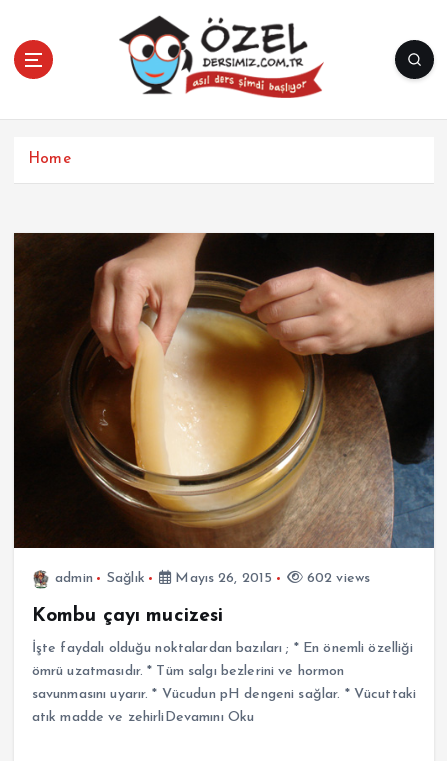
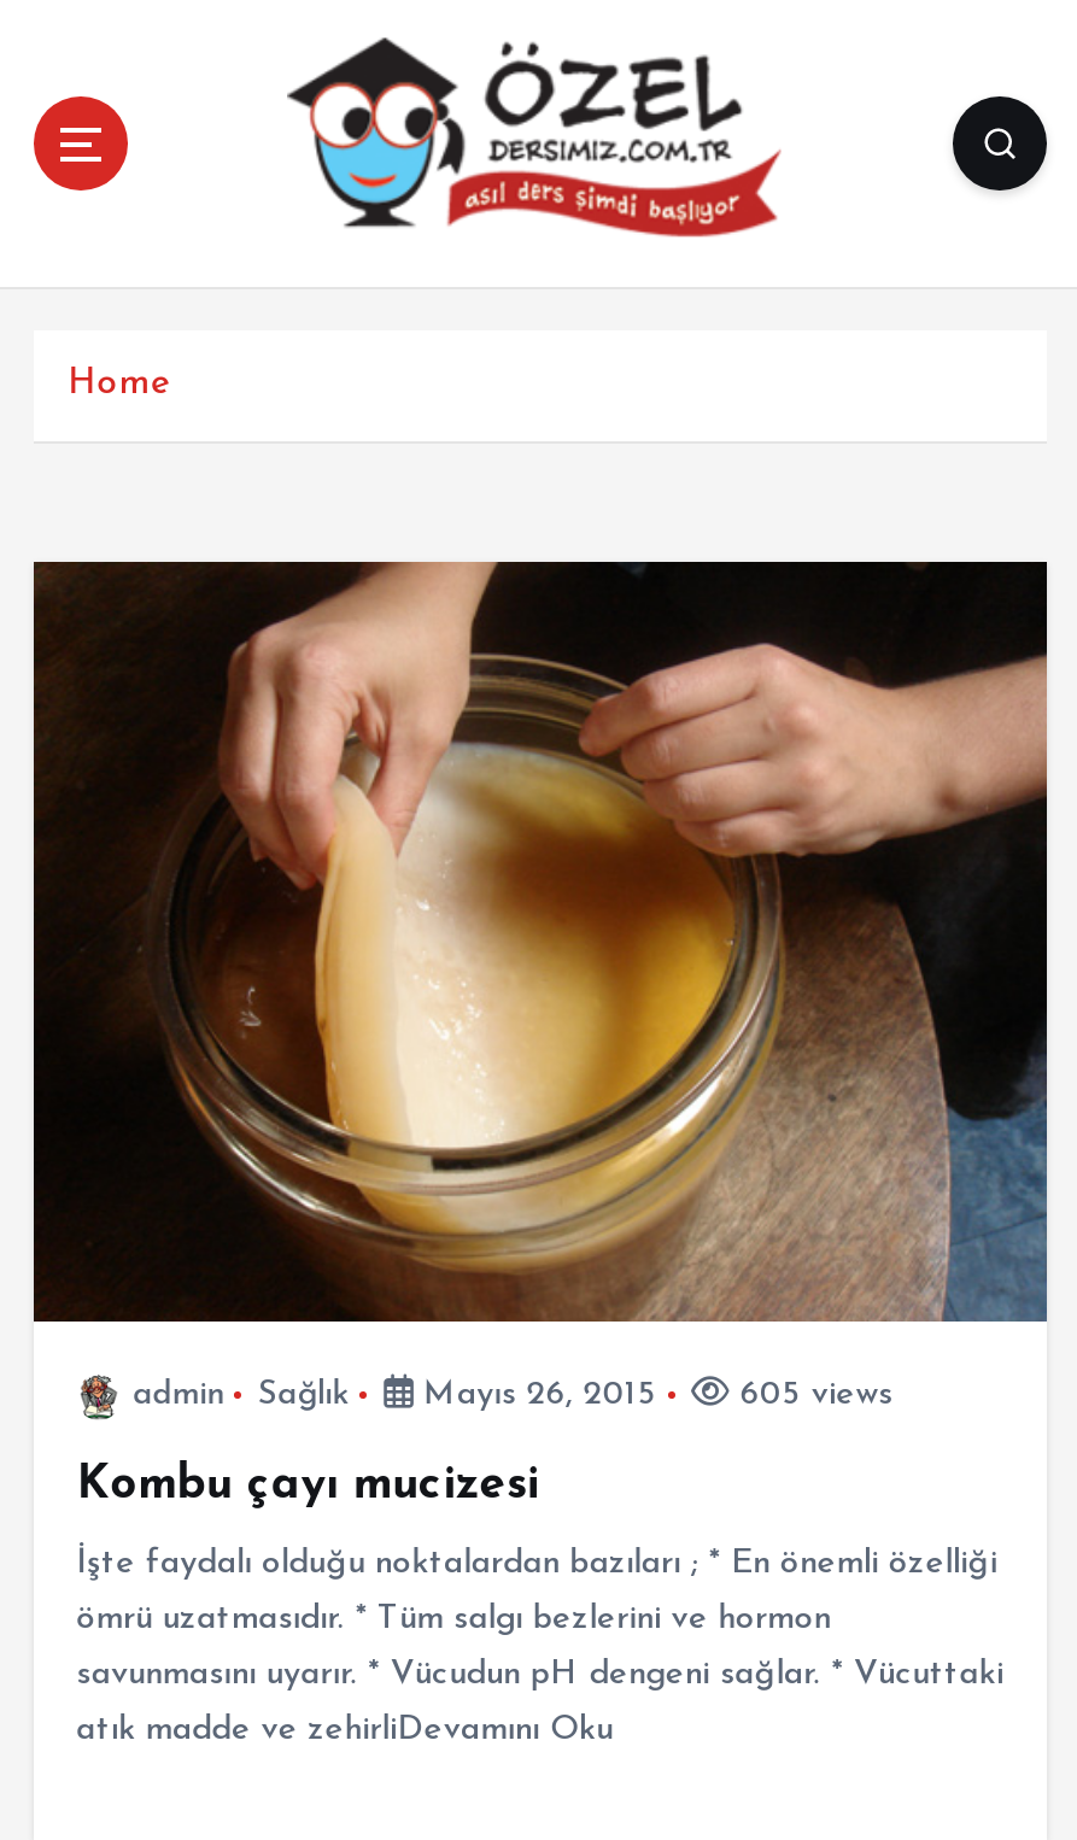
[303,571,370,586] 602 views -> [730,1377,893,1413] 605 views

